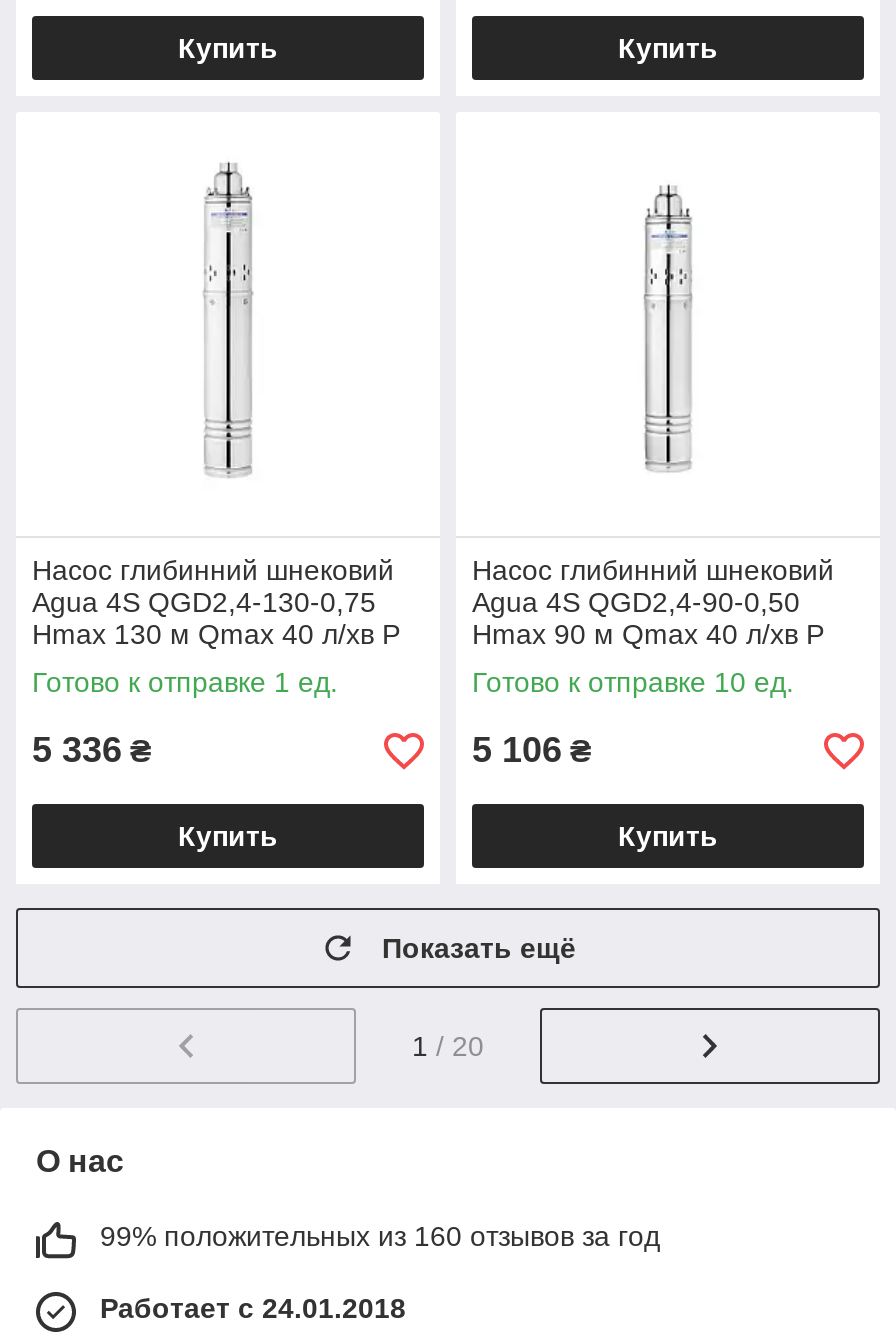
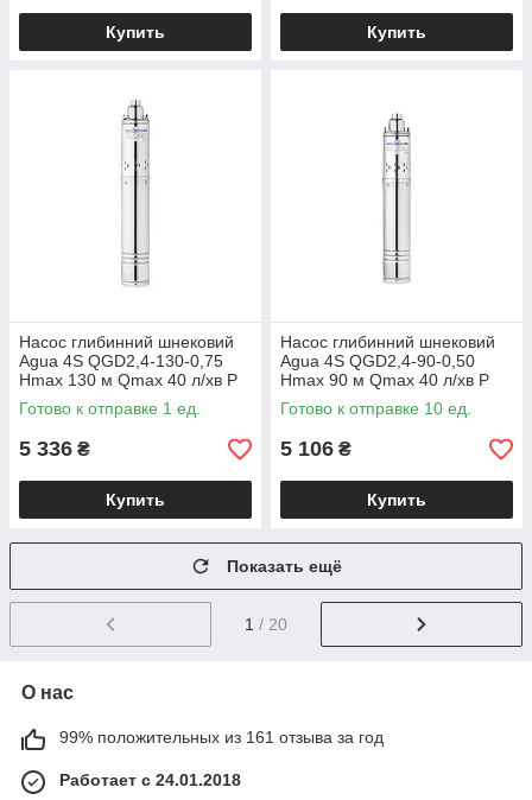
[100,1220,660,1252] 99% положительных из 160 отзывов за год -> [59,728,384,747] 99% положительных из 161 отзыва за год

